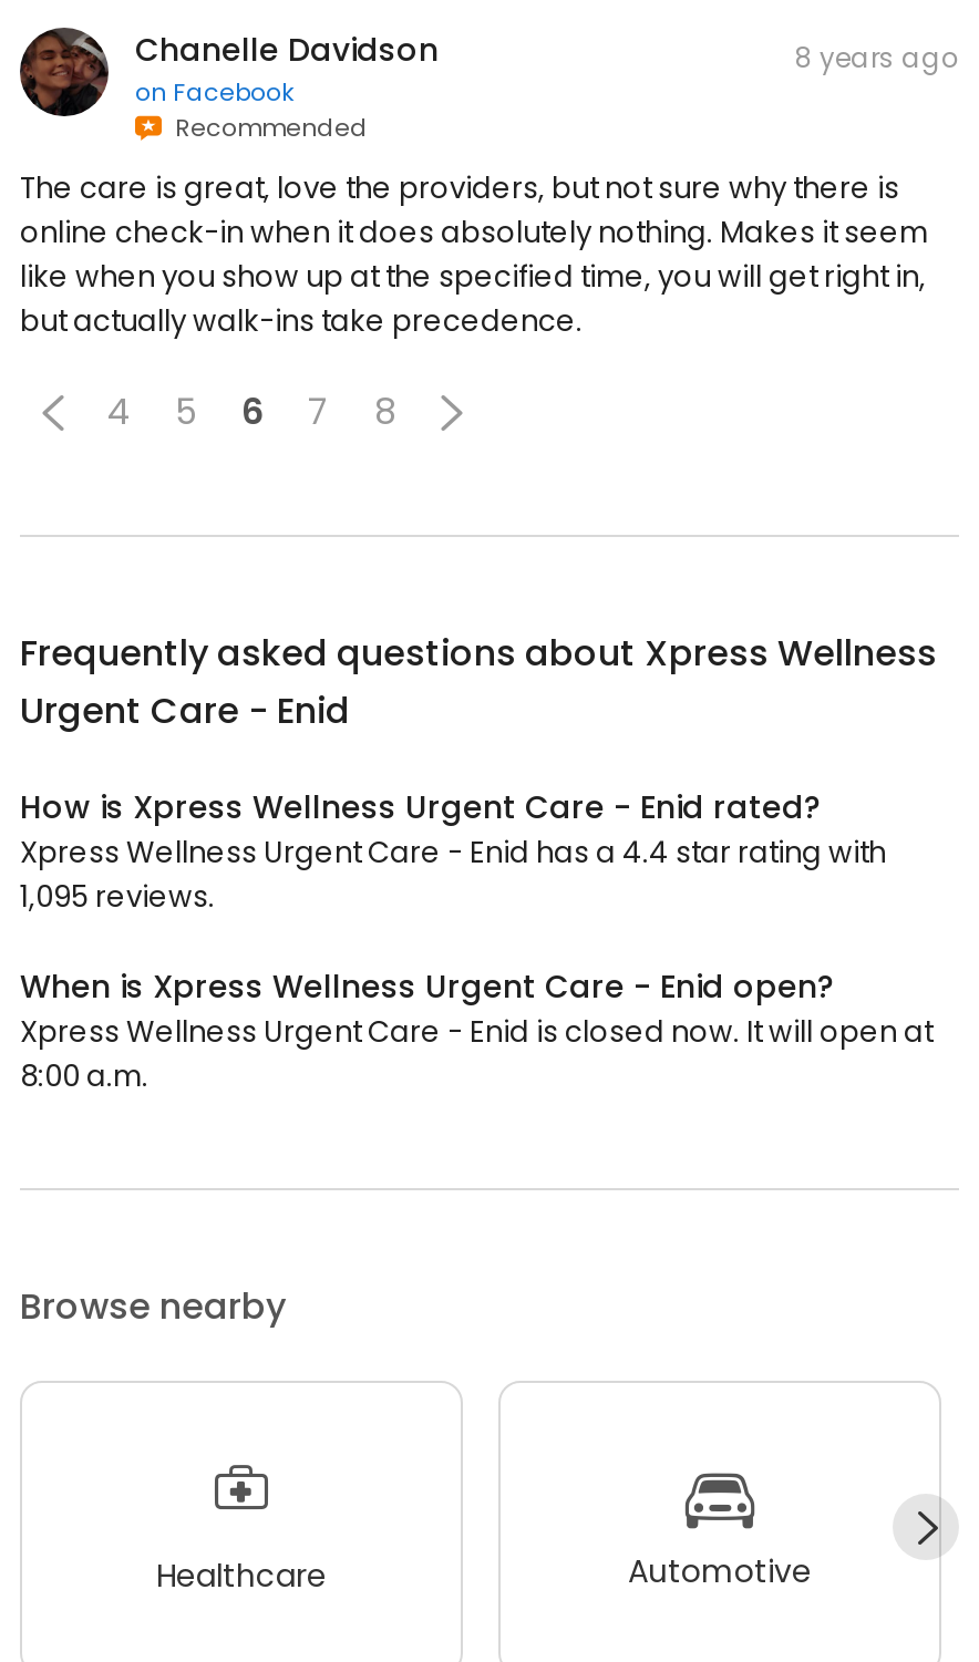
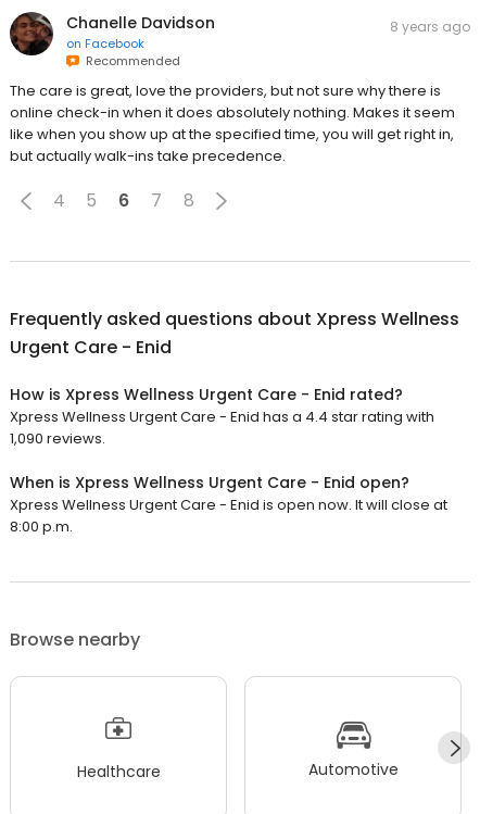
[20,876,215,918] 1,095 reviews. -> [10,428,105,449] 1,090 reviews.
[20,1011,932,1097] Xpress Wellness Urgent Care - Enid is closed now. It will open at | 8:00 a.m. -> [10,494,447,537] Xpress Wellness Urgent Care - Enid is open now. It will close at | 8:00 p.m.

